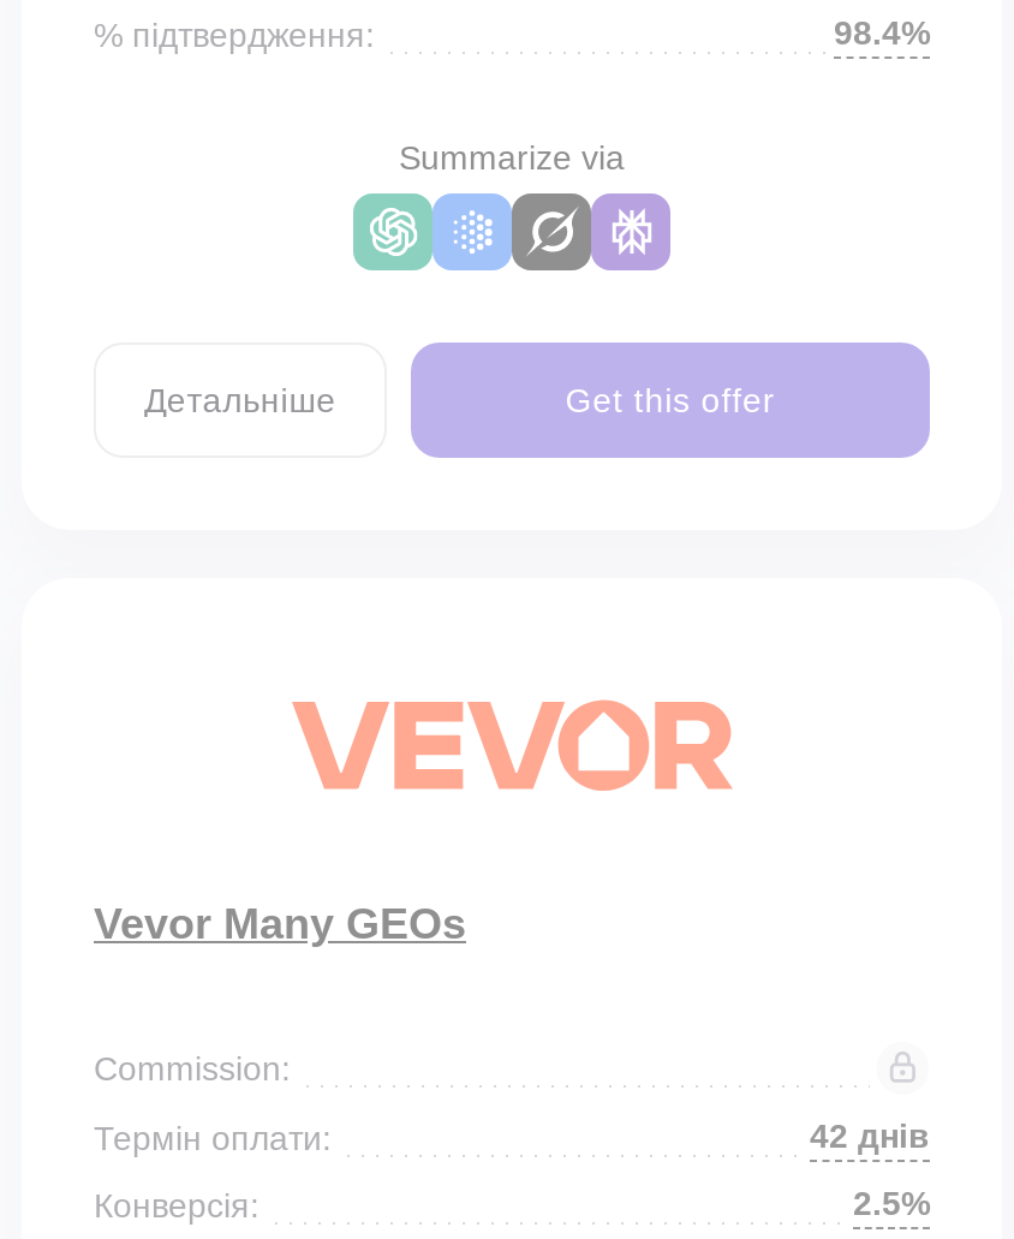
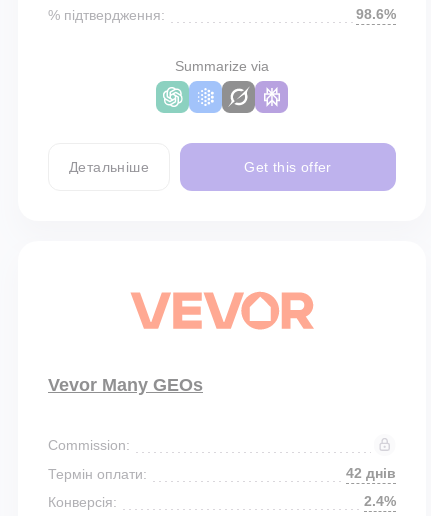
[834,13,930,52] 98.4% -> [356,6,396,22] 98.6%
[853,1184,930,1222] 2.5% -> [364,493,396,509] 2.4%

